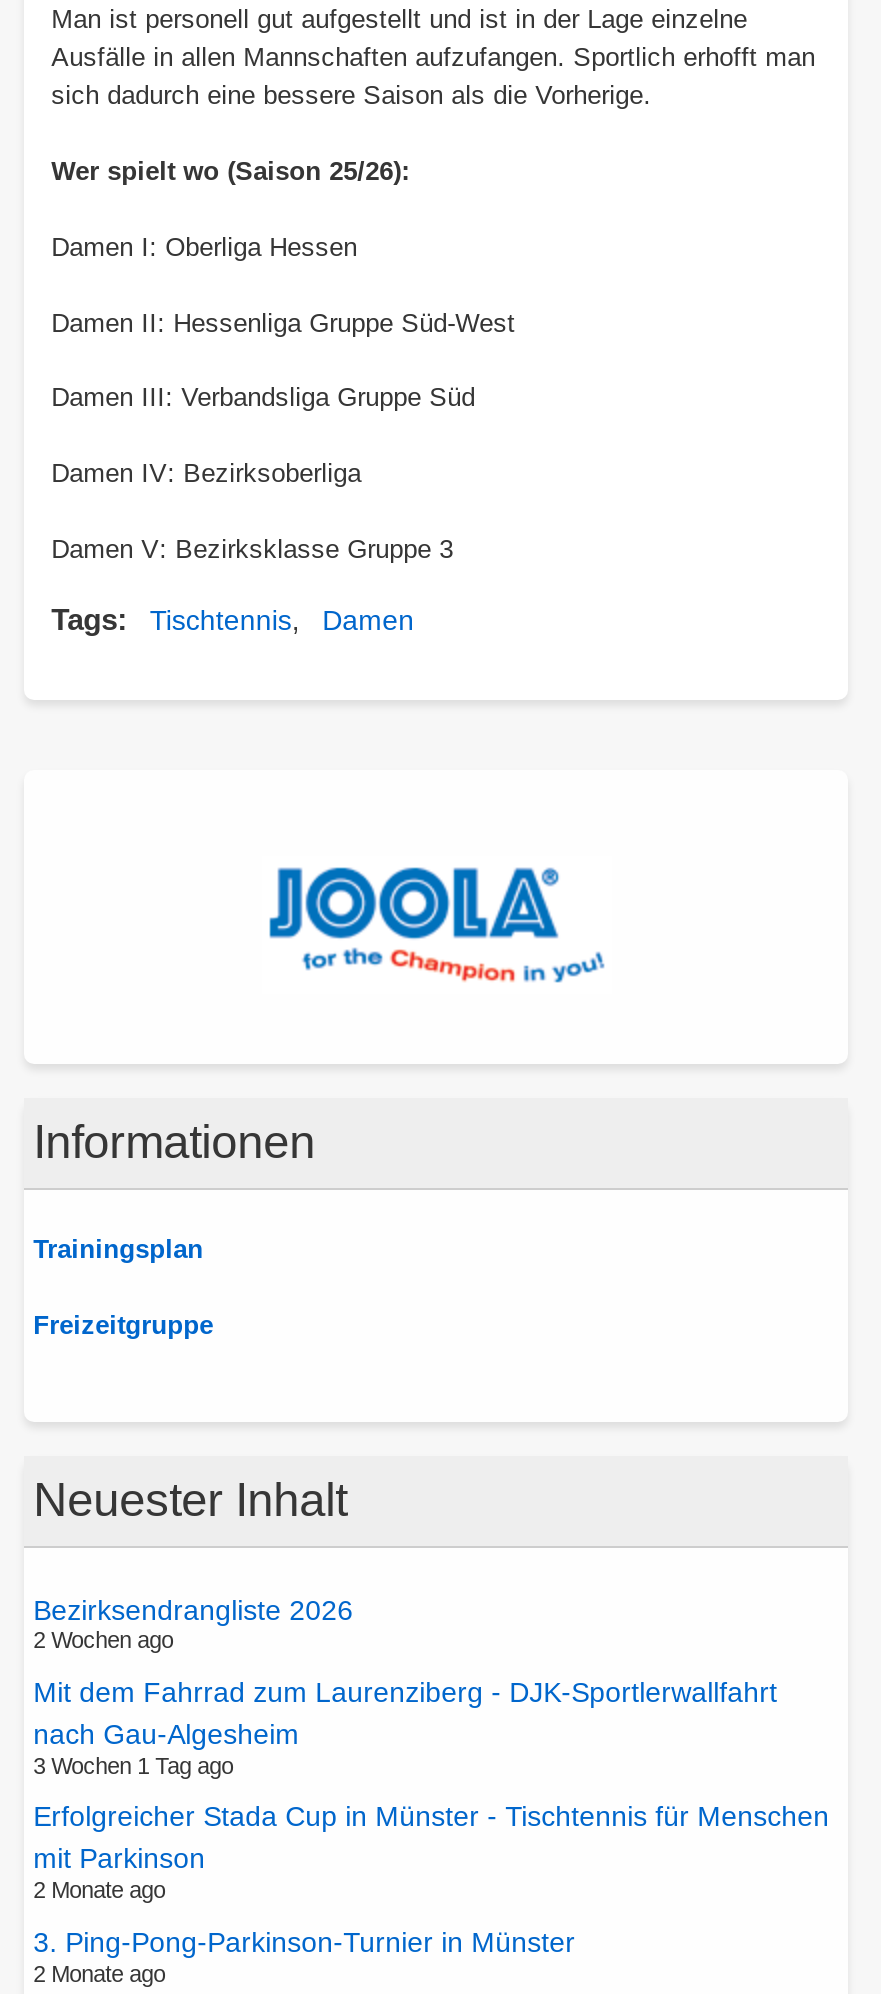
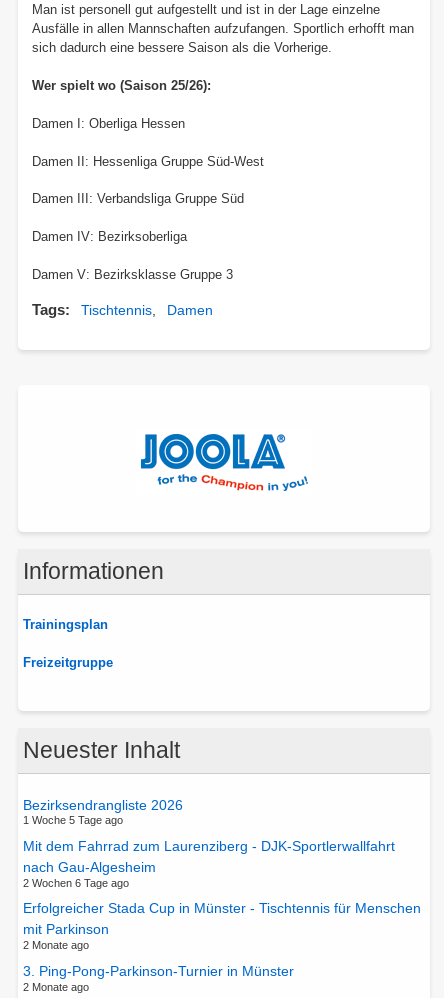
[33,1629,173,1653] 2 Wochen ago -> [23,814,123,826] 1 Woche 5 Tage ago
[33,1754,233,1778] 3 Wochen 1 Tag ago -> [23,877,129,889] 2 Wochen 6 Tage ago

